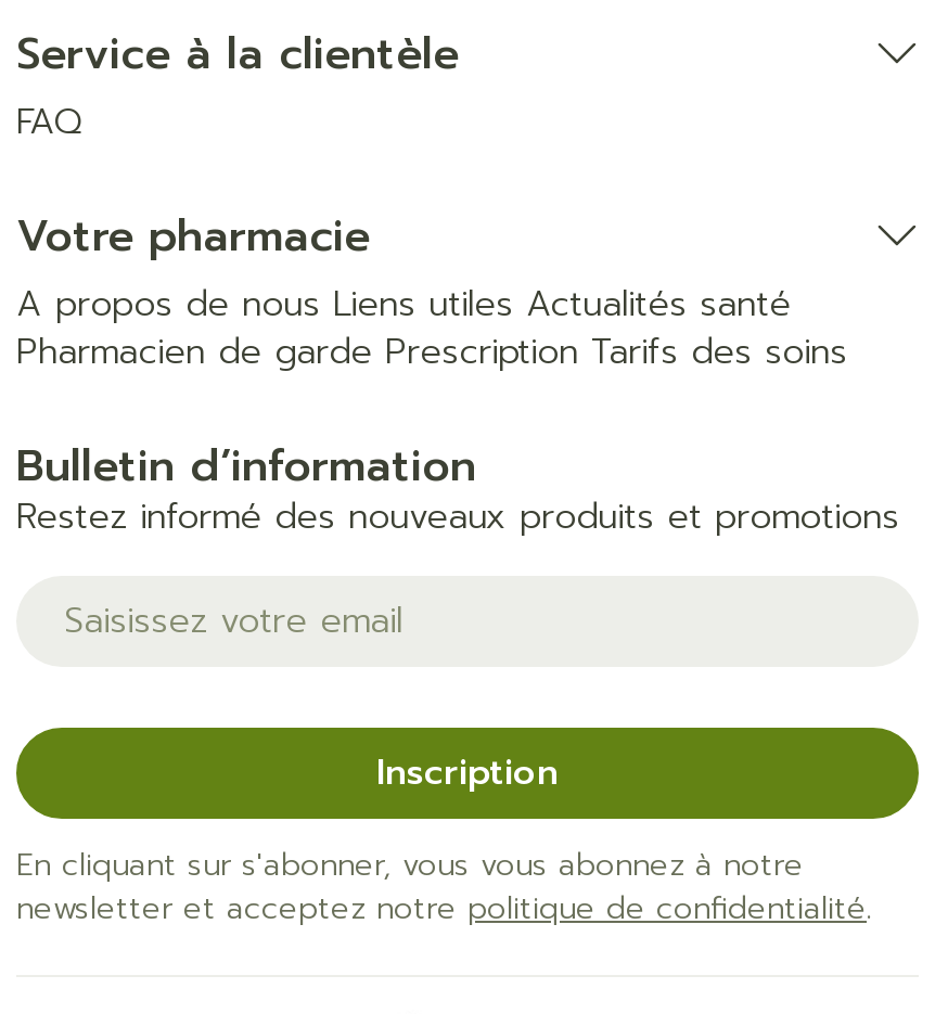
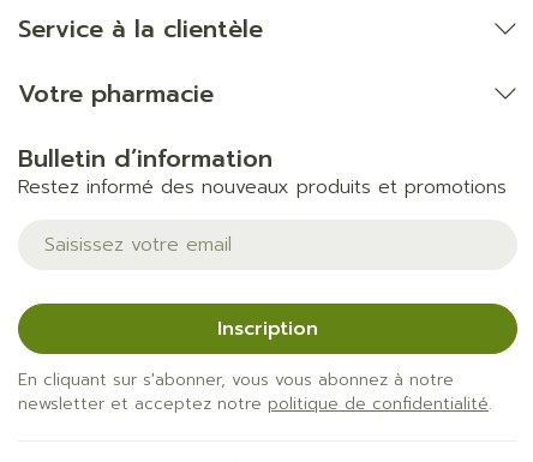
[16,97,81,149] FAQ -> none
[16,279,847,378] A propos de nous Liens utiles Actualités santé | Pharmacien de garde Prescription Tarifs des soins -> none

